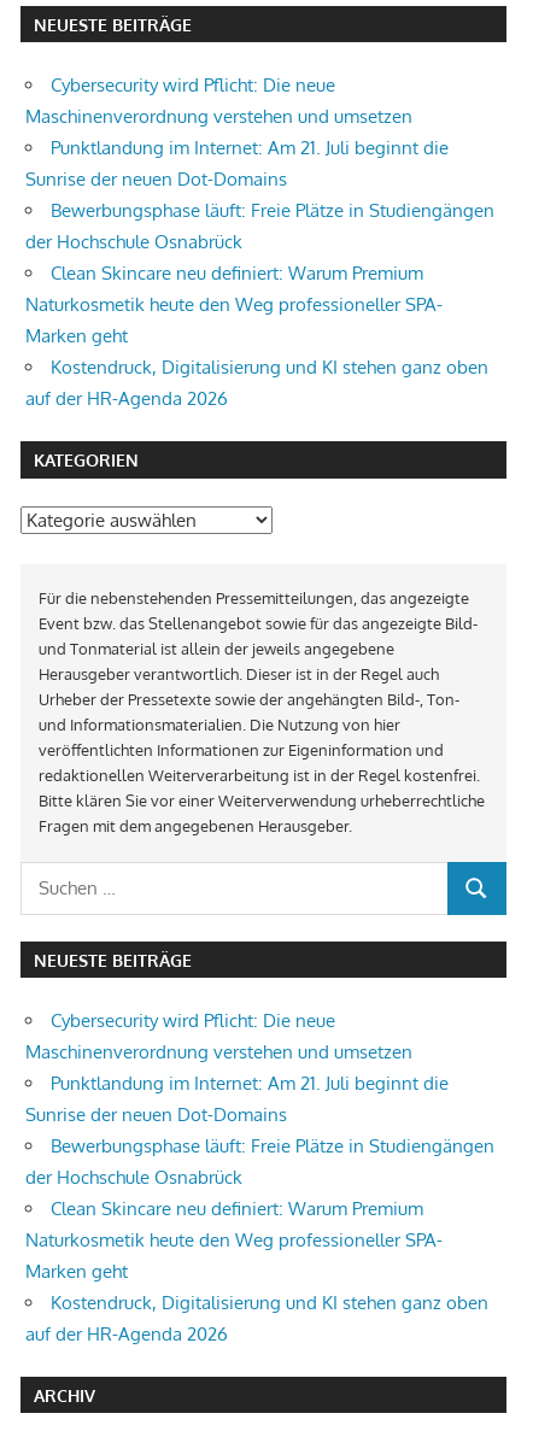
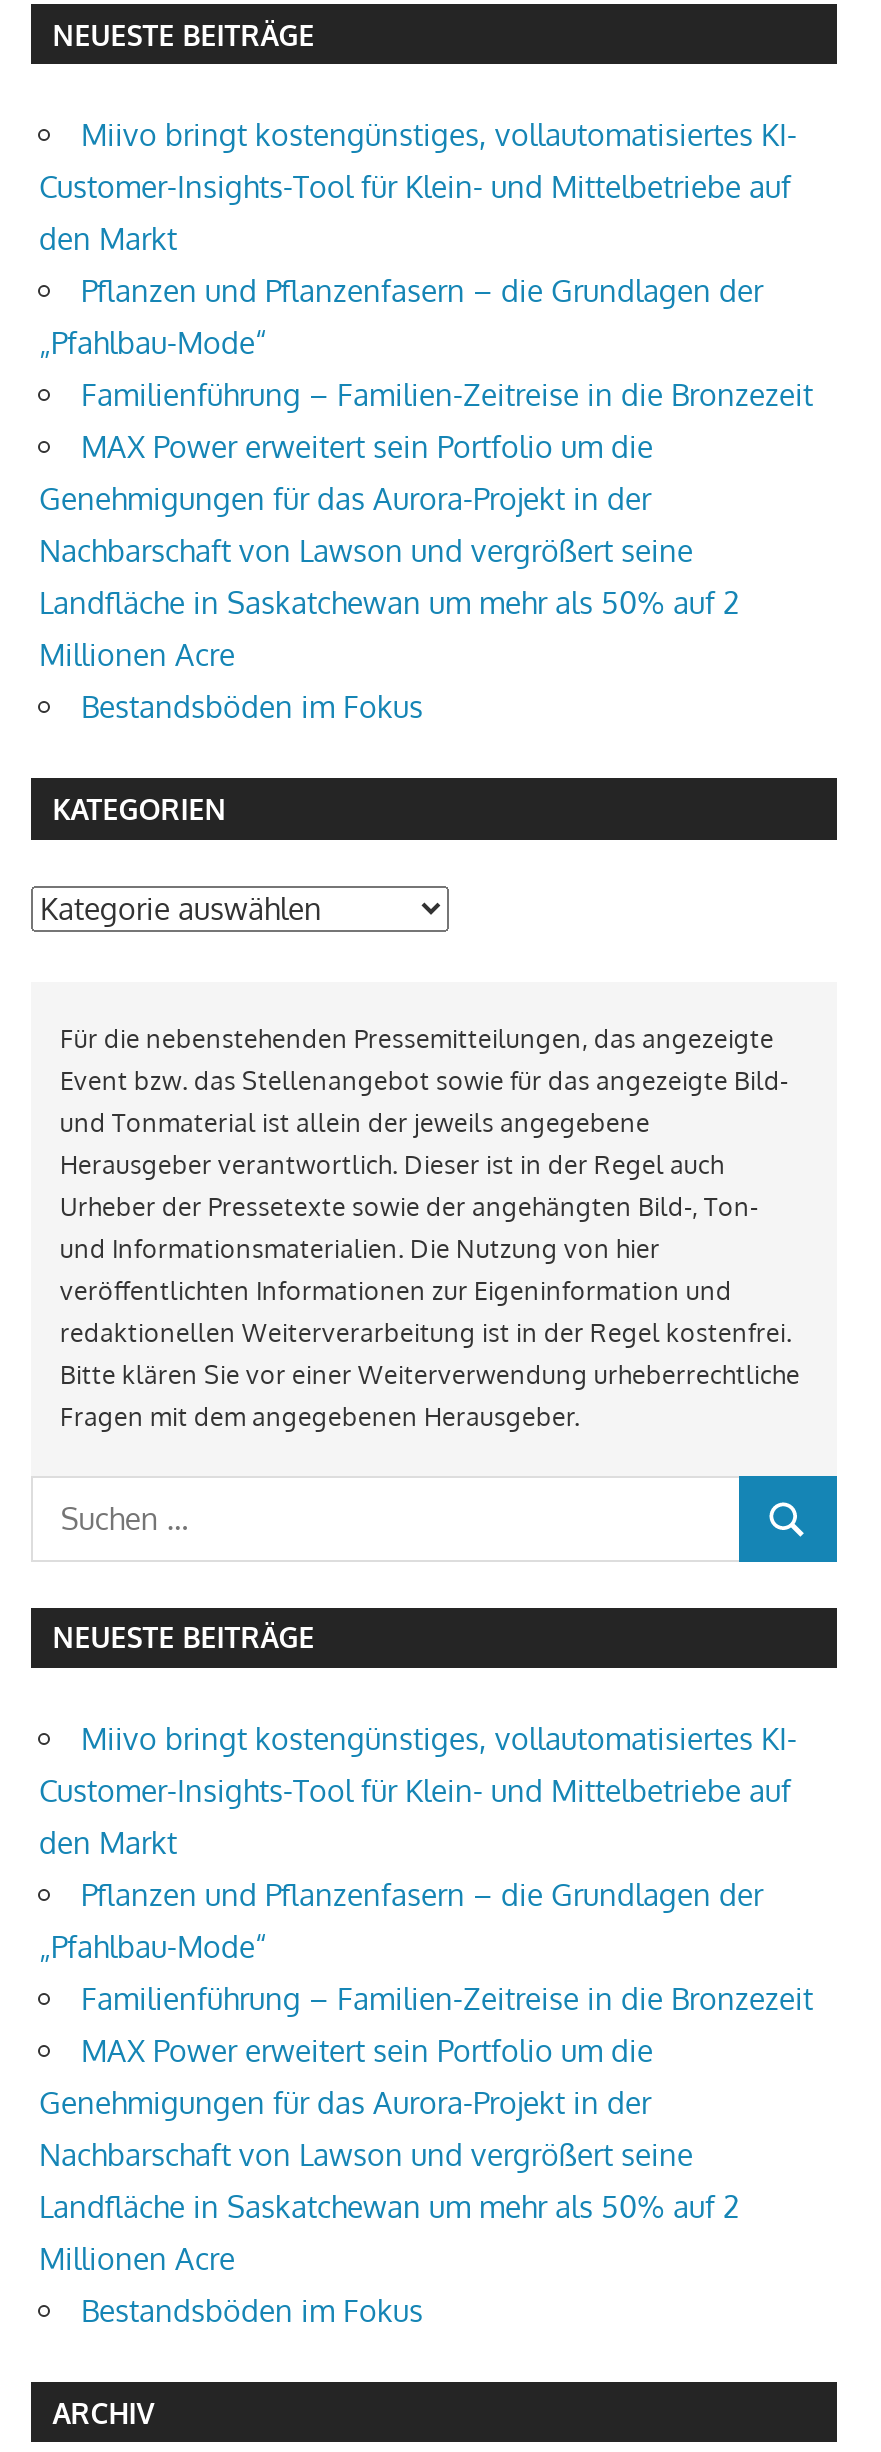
[25,74,494,410] Cybersecurity wird Pflicht: Die neue | Maschinenverordnung verstehen und umsetzen | Punktlandung im Internet: Am 21. Juli beginnt die | Sunrise der neuen Dot-Domains | Bewerbungsphase läuft: Freie Plätze in Studiengängen | der Hochschule Osnabrück | Clean Skincare neu definiert: Warum Premium | Naturkosmetik heute den Weg professioneller SPA- | Marken geht | Kostendruck, Digitalisierung und KI stehen ganz oben | auf der HR-Agenda 2026 -> [39,116,813,726] Miivo bringt kostengünstiges, vollautomatisiertes KI- | Customer-Insights-Tool für Klein- und Mittelbetriebe auf | den Markt | Pflanzen und Pflanzenfasern – die Grundlagen der | „Pfahlbau-Mode“ | Familienführung – Familien-Zeitreise in die Bronzezeit | MAX Power erweitert sein Portfolio um die | Genehmigungen für das Aurora-Projekt in der | Nachbarschaft von Lawson und vergrößert seine | Landfläche in Saskatchewan um mehr als 50% auf 2 | Millionen Acre | Bestandsböden im Fokus
[25,1009,494,1345] Cybersecurity wird Pflicht: Die neue | Maschinenverordnung verstehen und umsetzen | Punktlandung im Internet: Am 21. Juli beginnt die | Sunrise der neuen Dot-Domains | Bewerbungsphase läuft: Freie Plätze in Studiengängen | der Hochschule Osnabrück | Clean Skincare neu definiert: Warum Premium | Naturkosmetik heute den Weg professioneller SPA- | Marken geht | Kostendruck, Digitalisierung und KI stehen ganz oben | auf der HR-Agenda 2026 -> [39,1719,813,2329] Miivo bringt kostengünstiges, vollautomatisiertes KI- | Customer-Insights-Tool für Klein- und Mittelbetriebe auf | den Markt | Pflanzen und Pflanzenfasern – die Grundlagen der | „Pfahlbau-Mode“ | Familienführung – Familien-Zeitreise in die Bronzezeit | MAX Power erweitert sein Portfolio um die | Genehmigungen für das Aurora-Projekt in der | Nachbarschaft von Lawson und vergrößert seine | Landfläche in Saskatchewan um mehr als 50% auf 2 | Millionen Acre | Bestandsböden im Fokus

